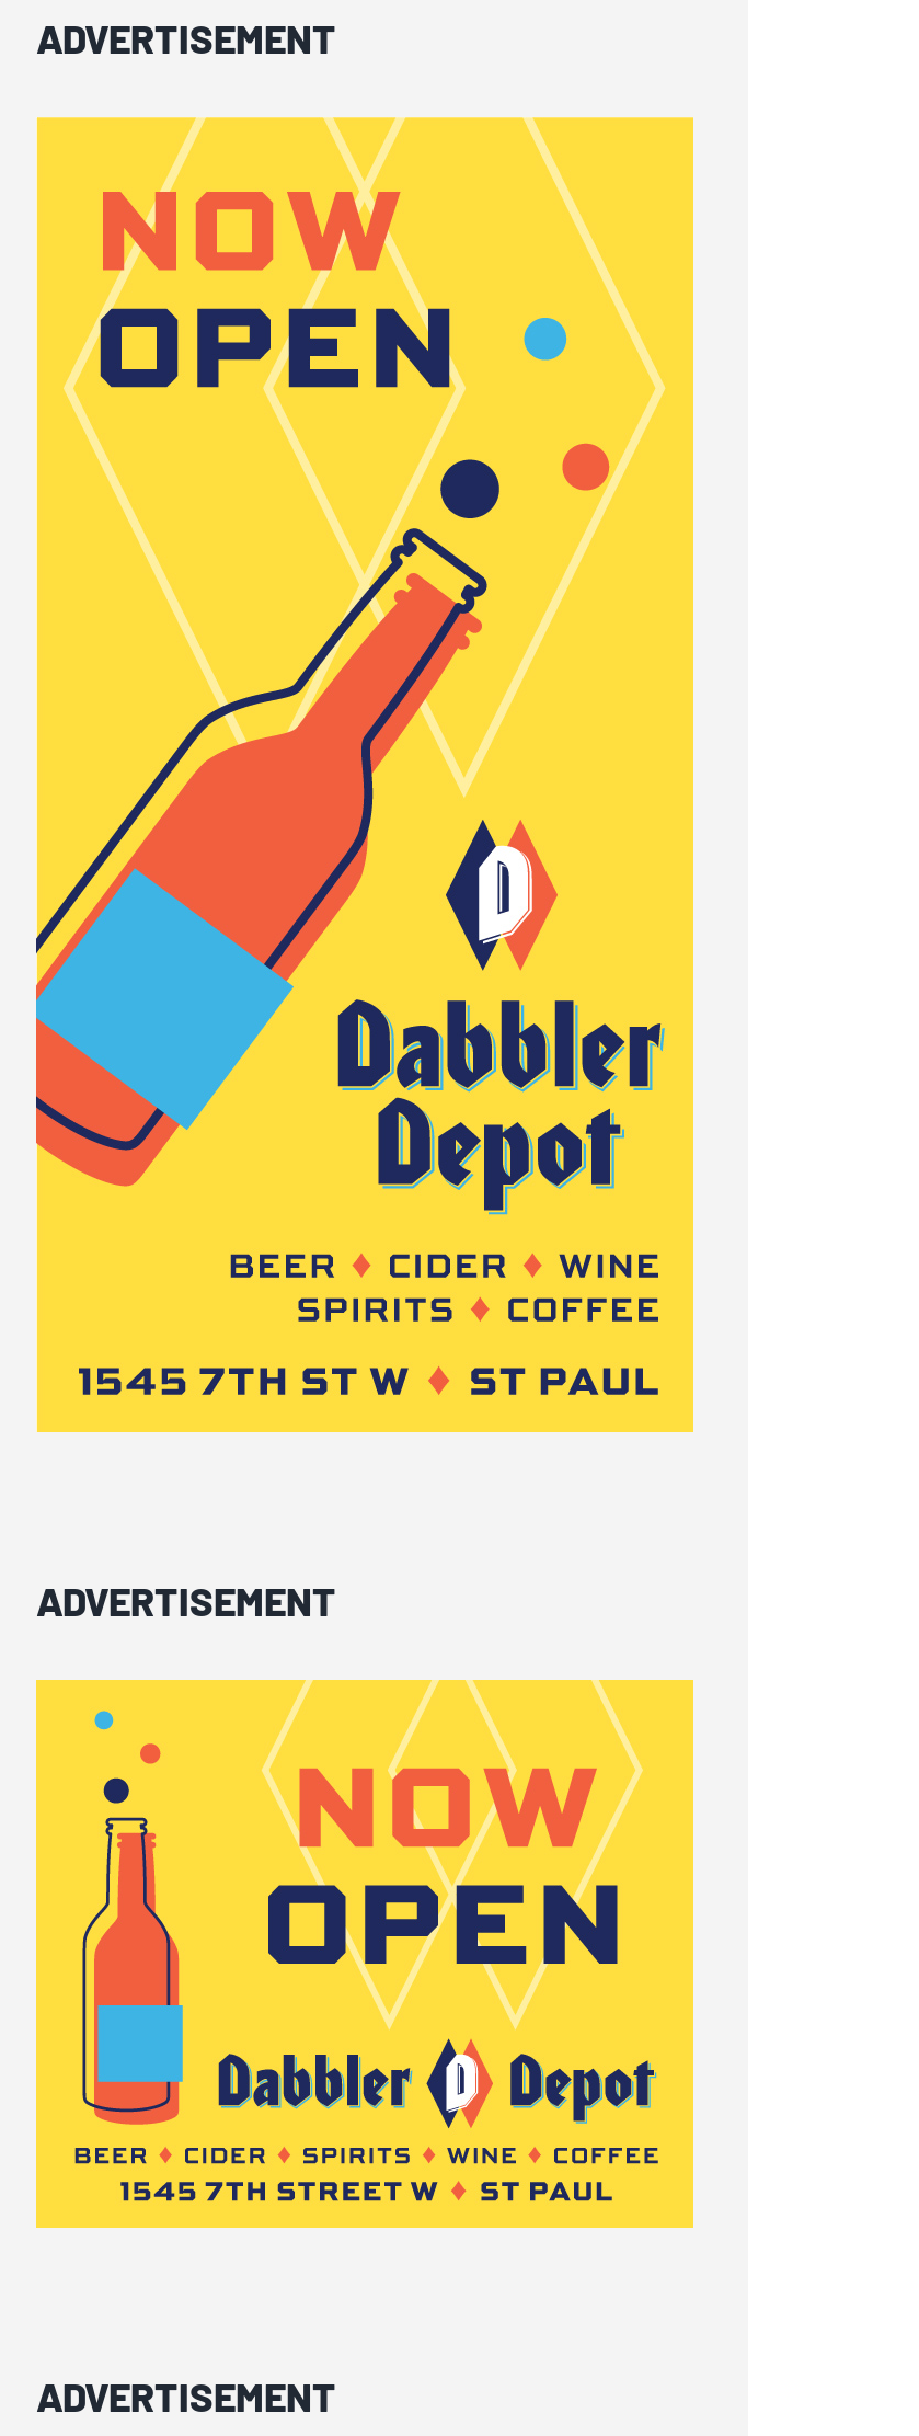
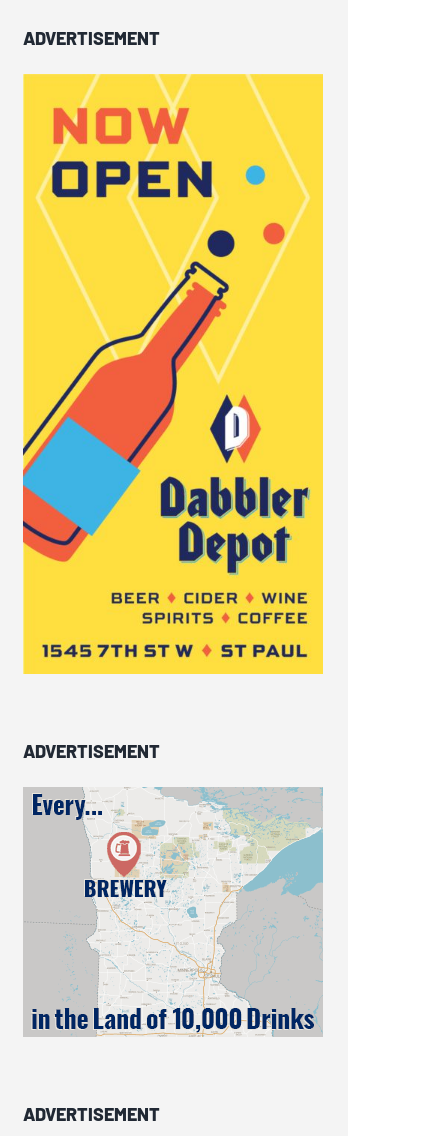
[34,1678,696,2230] [image] -> [23,786,324,1037] [image]

